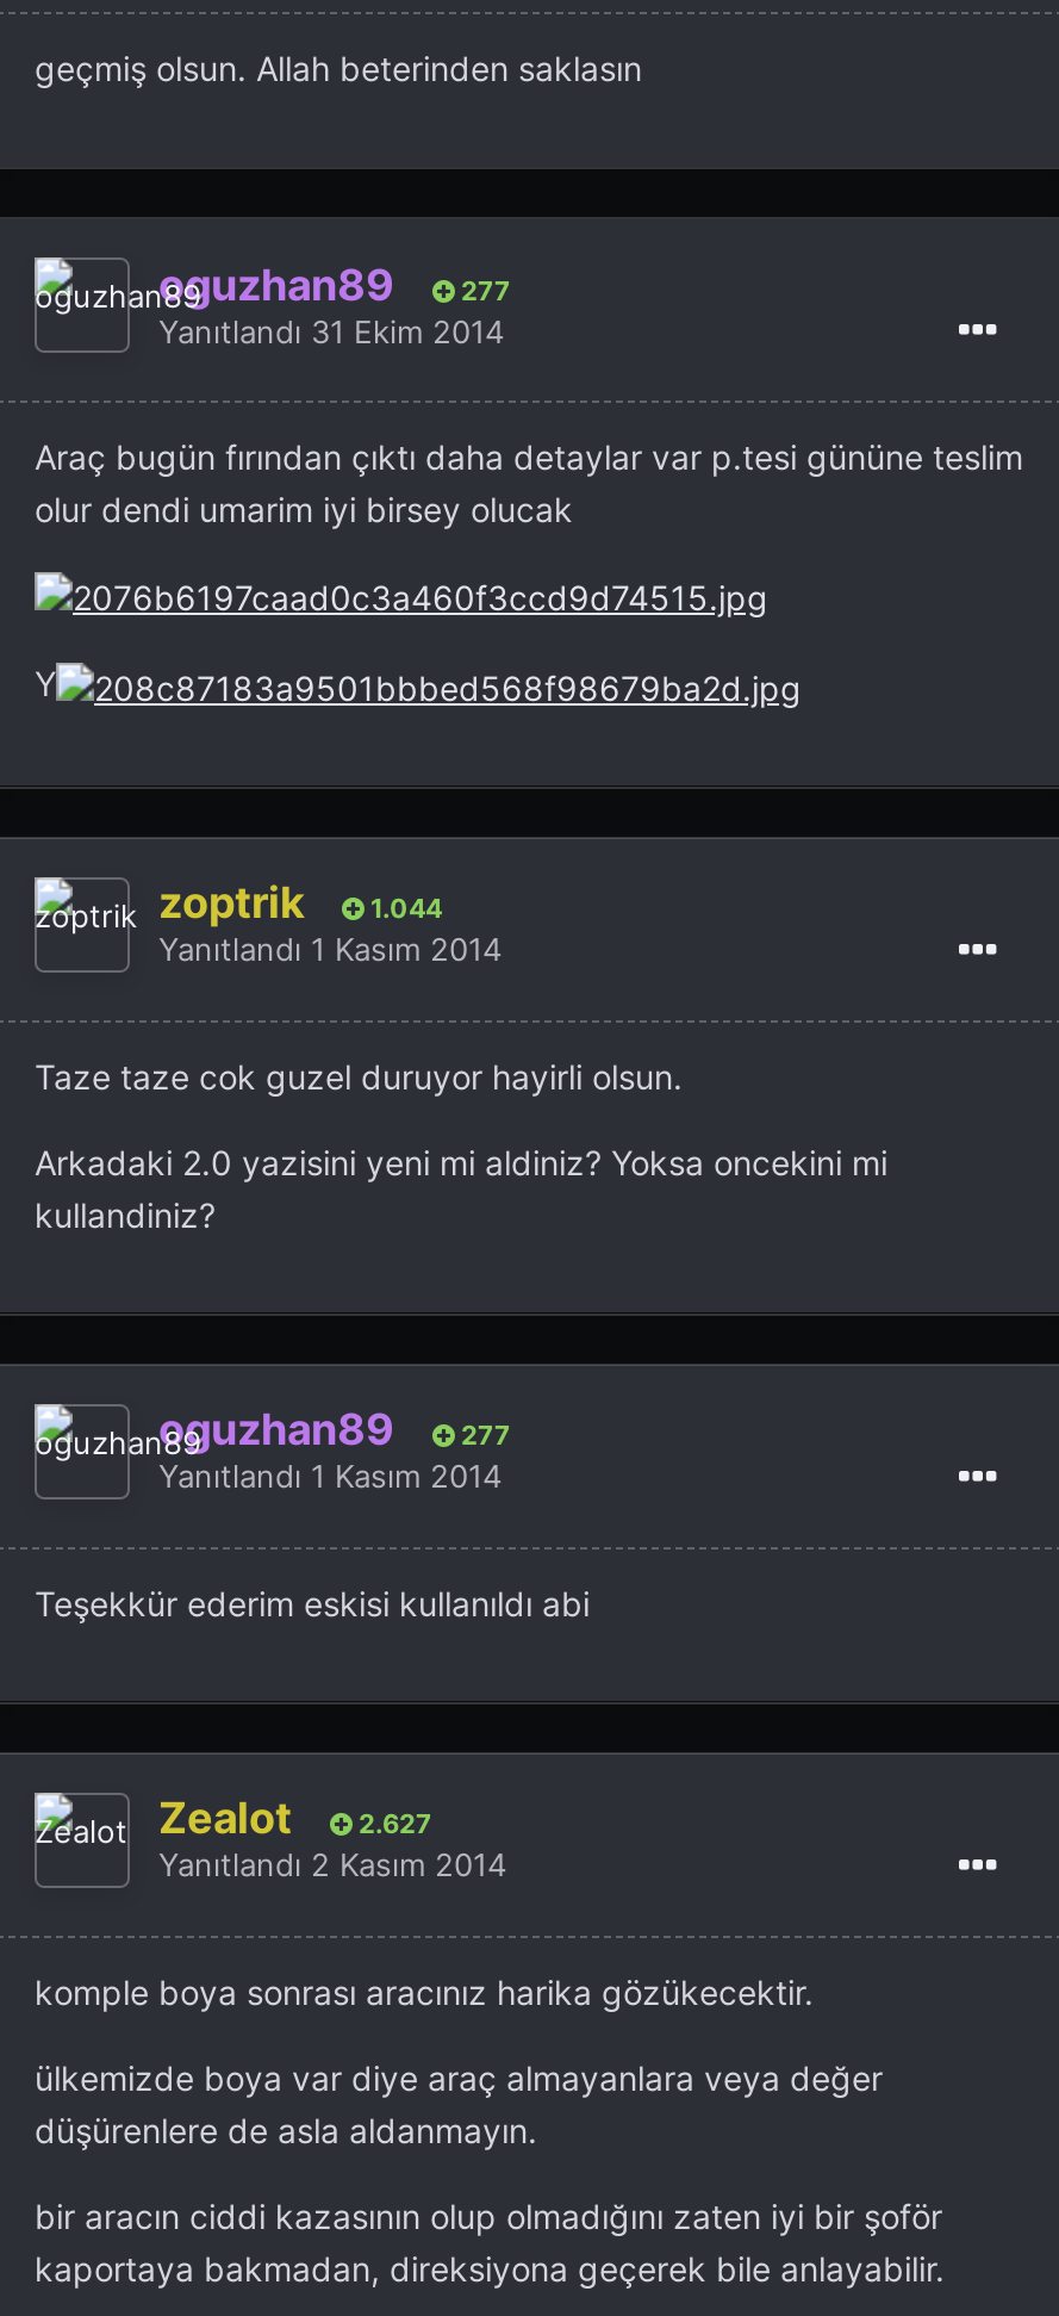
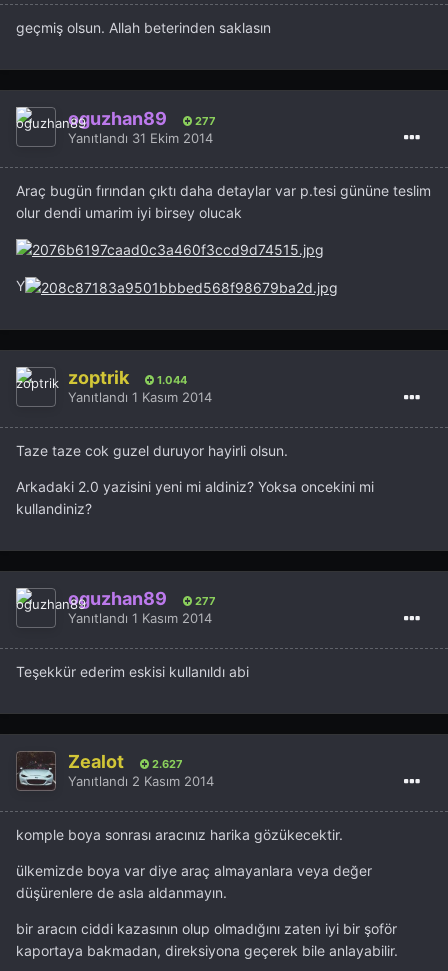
[32,1790,127,1874] [image] -> [16,751,56,788] [image]

